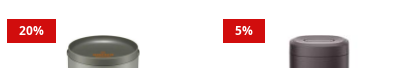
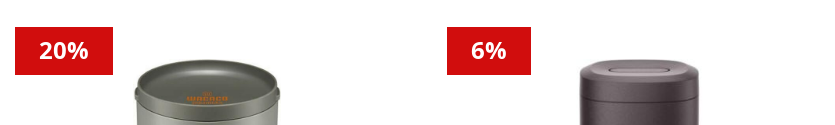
[235,22,253,39] 5% -> [471,33,507,67] 6%

